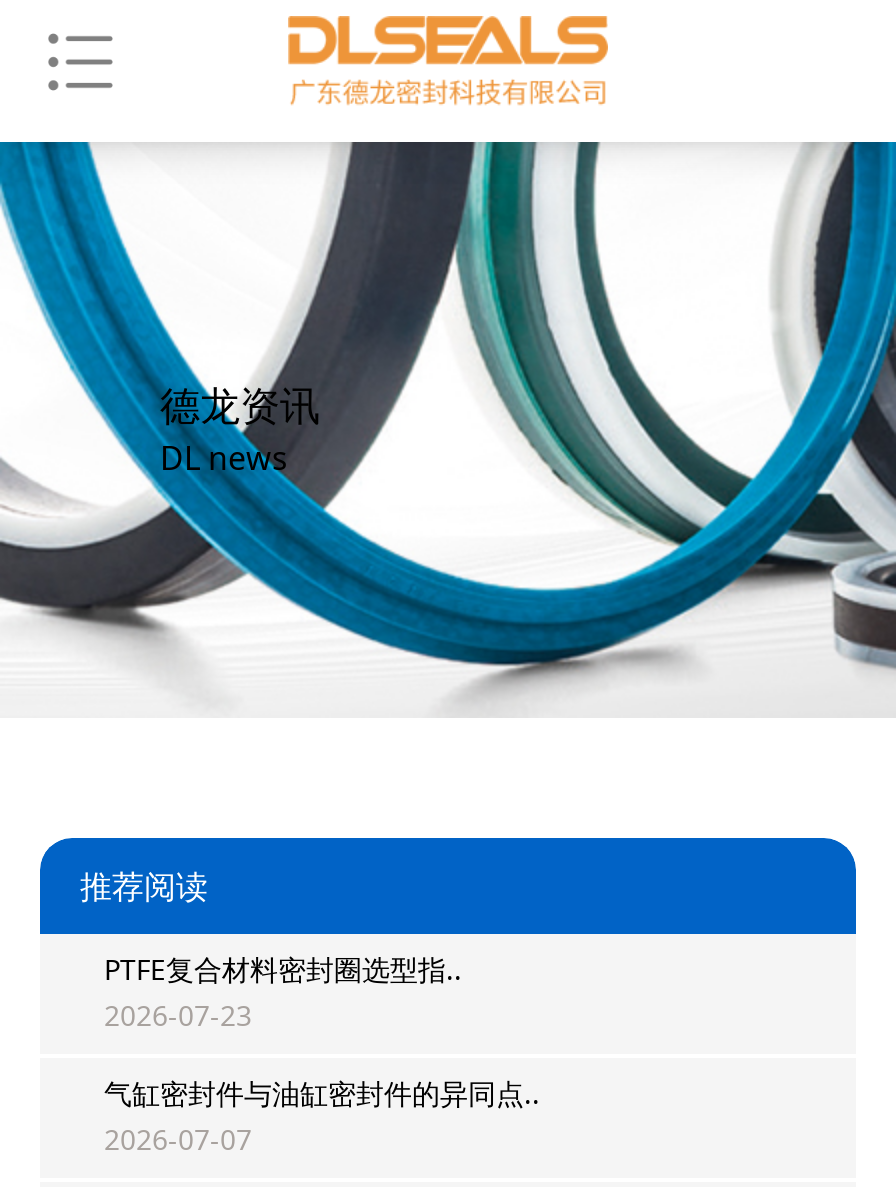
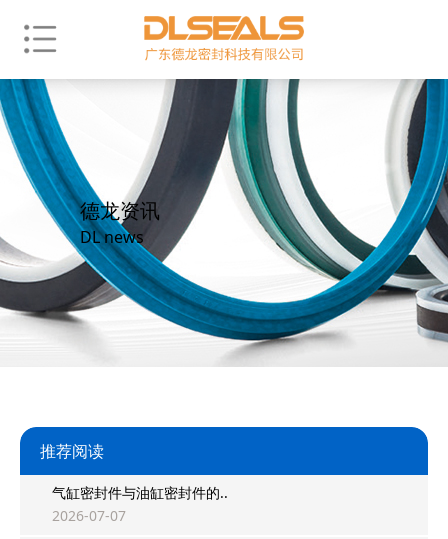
[104,950,540,1112] PTFE复合材料密封圈选型指.. | 2026-07-23 | 气缸密封件与油缸密封件的异同点.. -> [52,483,228,502] 气缸密封件与油缸密封件的..

